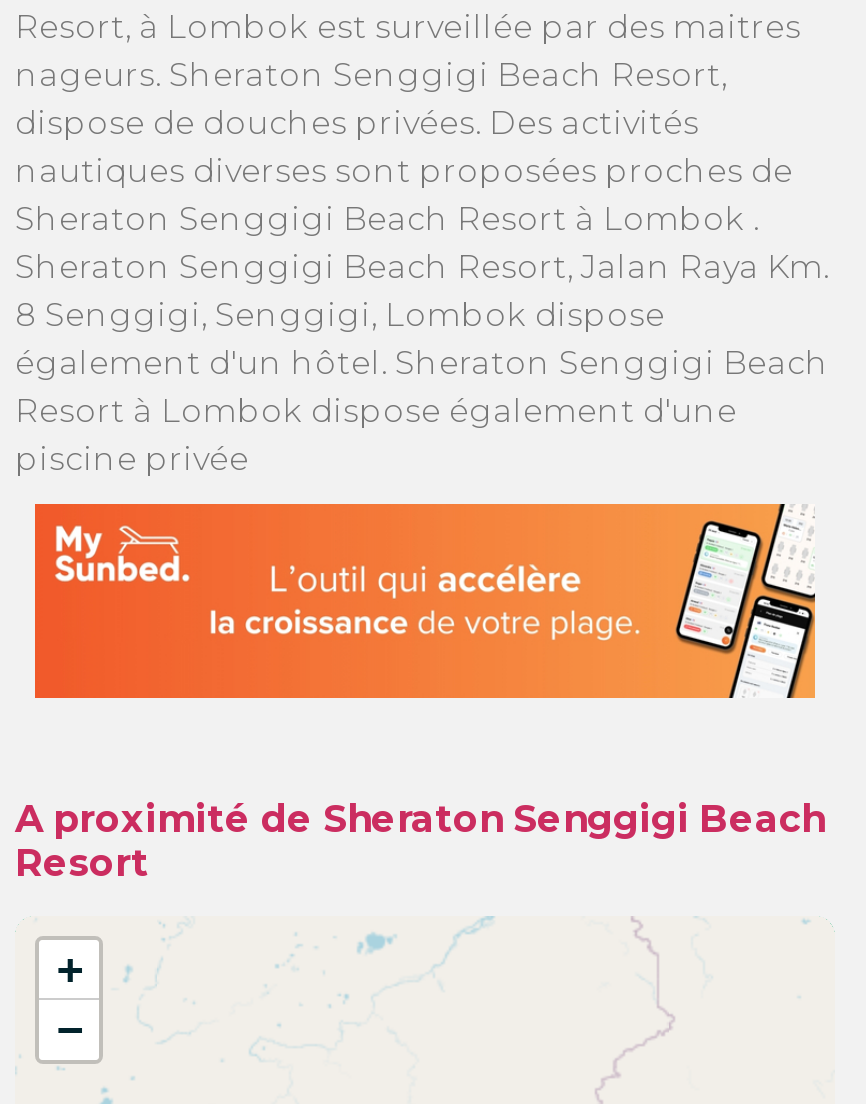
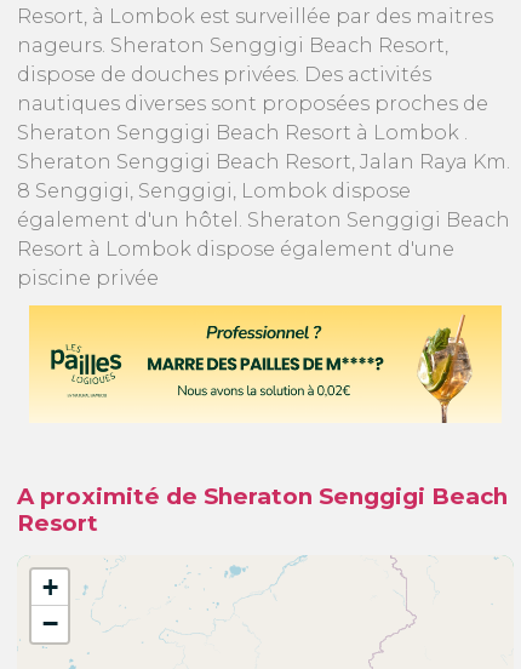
[33,502,817,700] [image] -> [28,304,503,424] [image]

